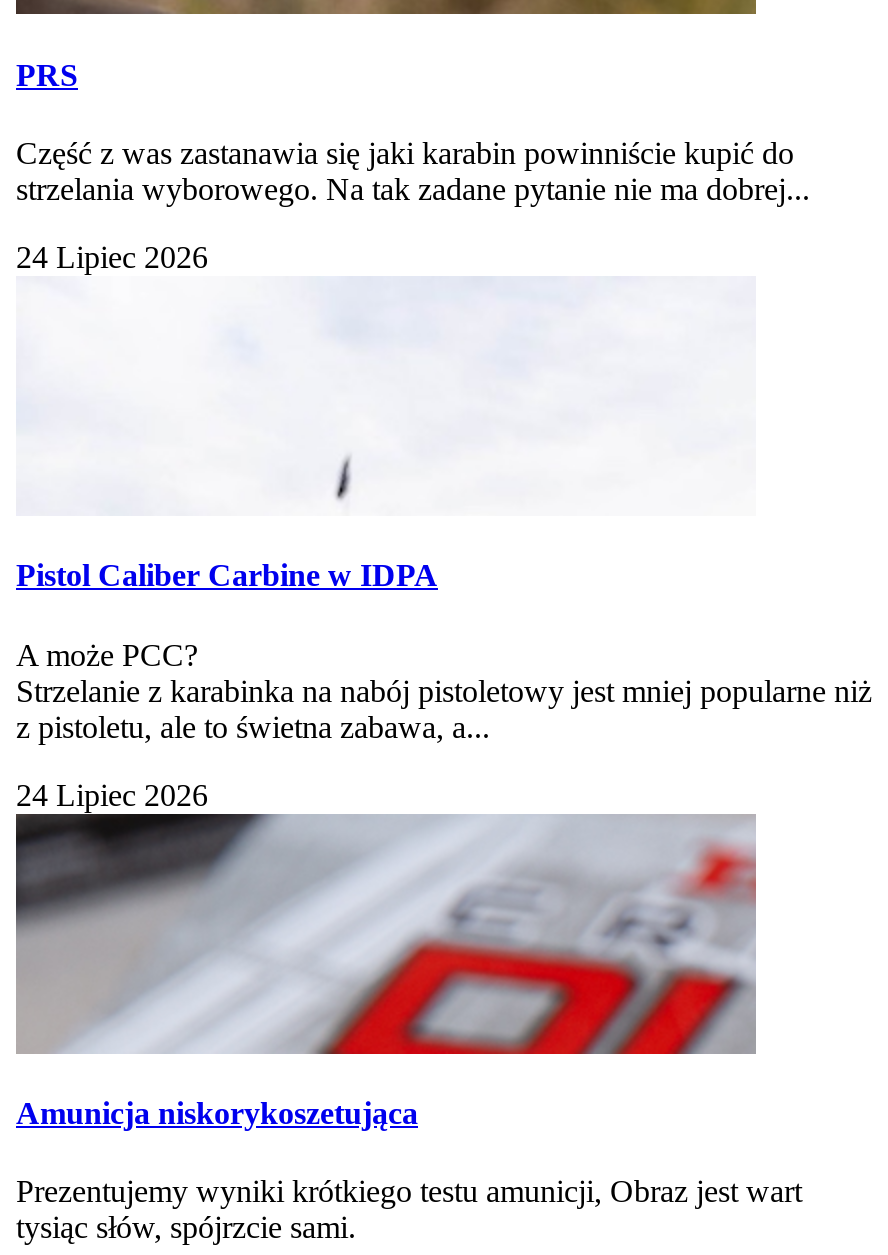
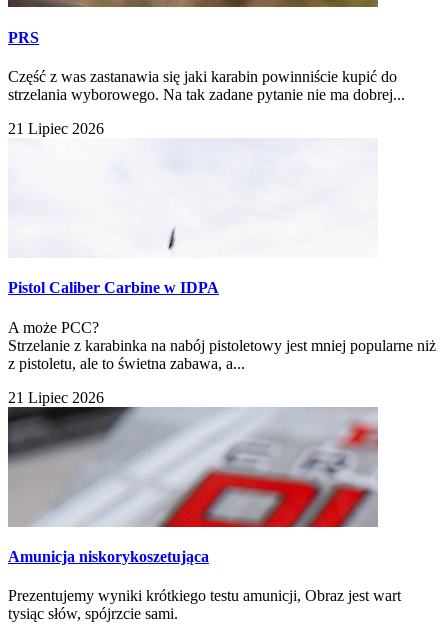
[16,240,208,274] 24 Lipiec 2026 -> [8,120,104,137] 21 Lipiec 2026
[16,777,208,811] 24 Lipiec 2026 -> [8,388,104,405] 21 Lipiec 2026

